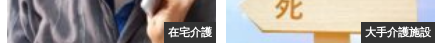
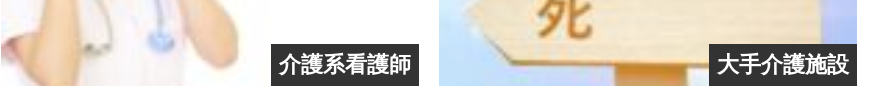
[168,27,212,38] 在宅介護 -> [279,53,411,75] 介護系看護師

